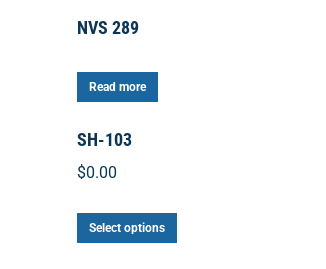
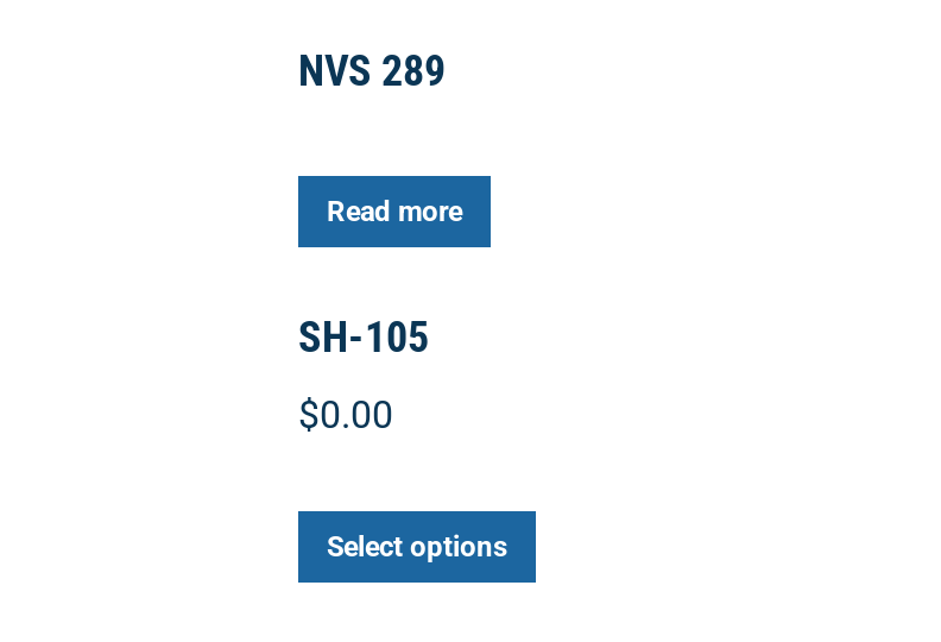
[77,129,132,150] SH-103 -> [298,311,429,361] SH-105

